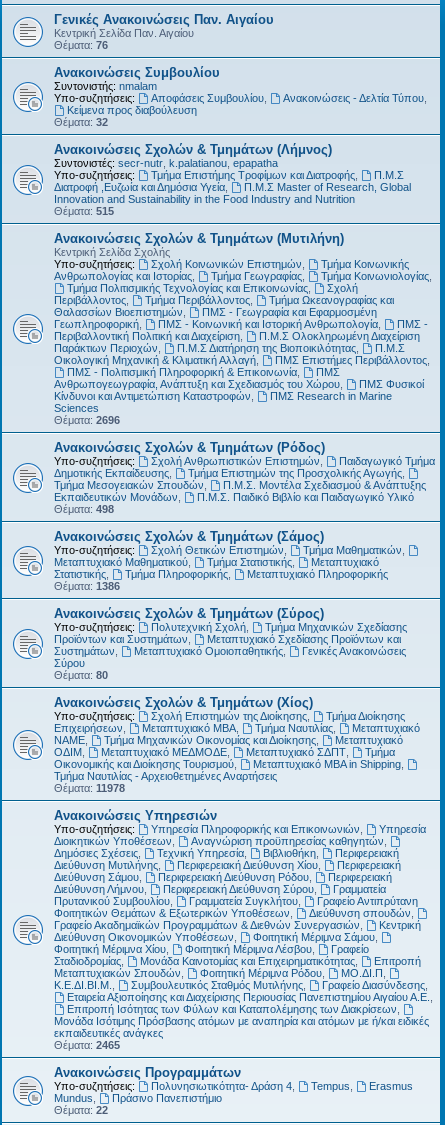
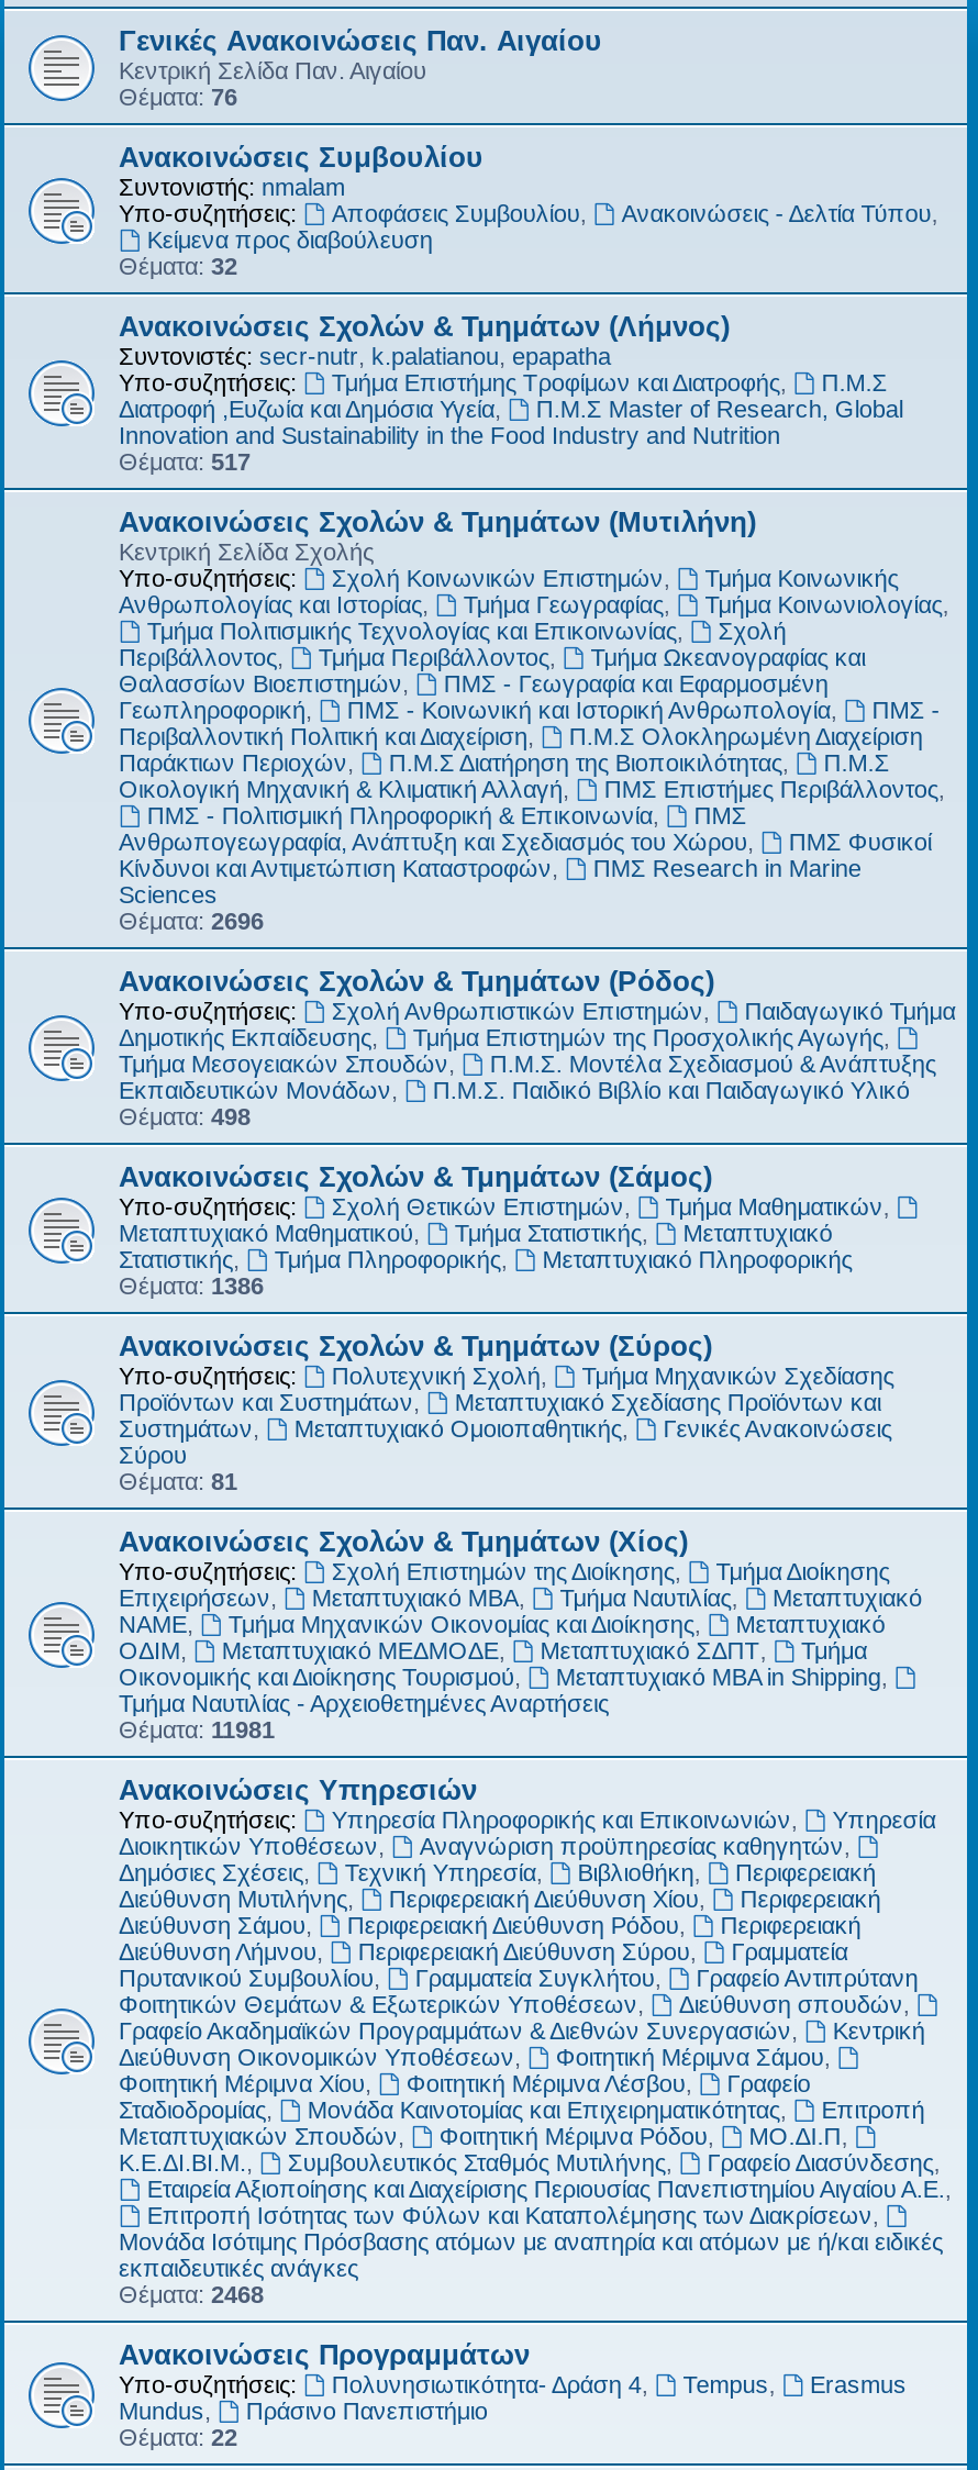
[54,205,114,217] Θέματα: 515 -> [119,448,251,475] Θέματα: 517
[54,669,108,681] Θέματα: 80 -> [119,1468,237,1494] Θέματα: 81
[54,782,125,794] Θέματα: 11978 -> [119,1716,275,1743] Θέματα: 11981
[54,1039,120,1051] Θέματα: 2465 -> [119,2281,264,2307] Θέματα: 2468

